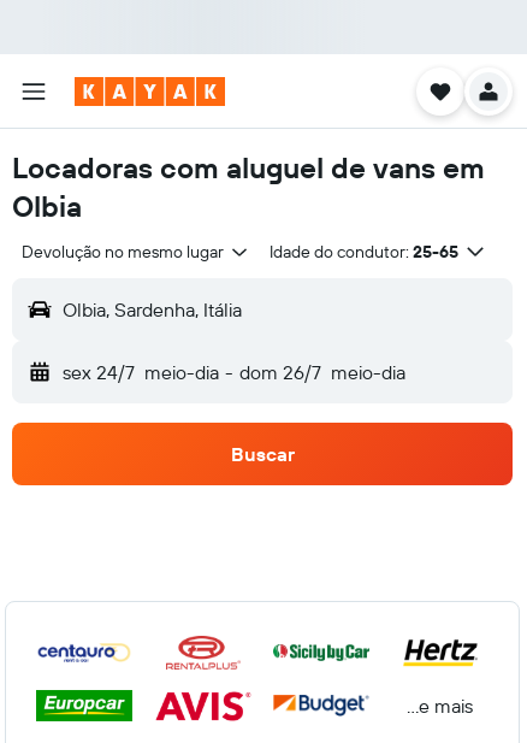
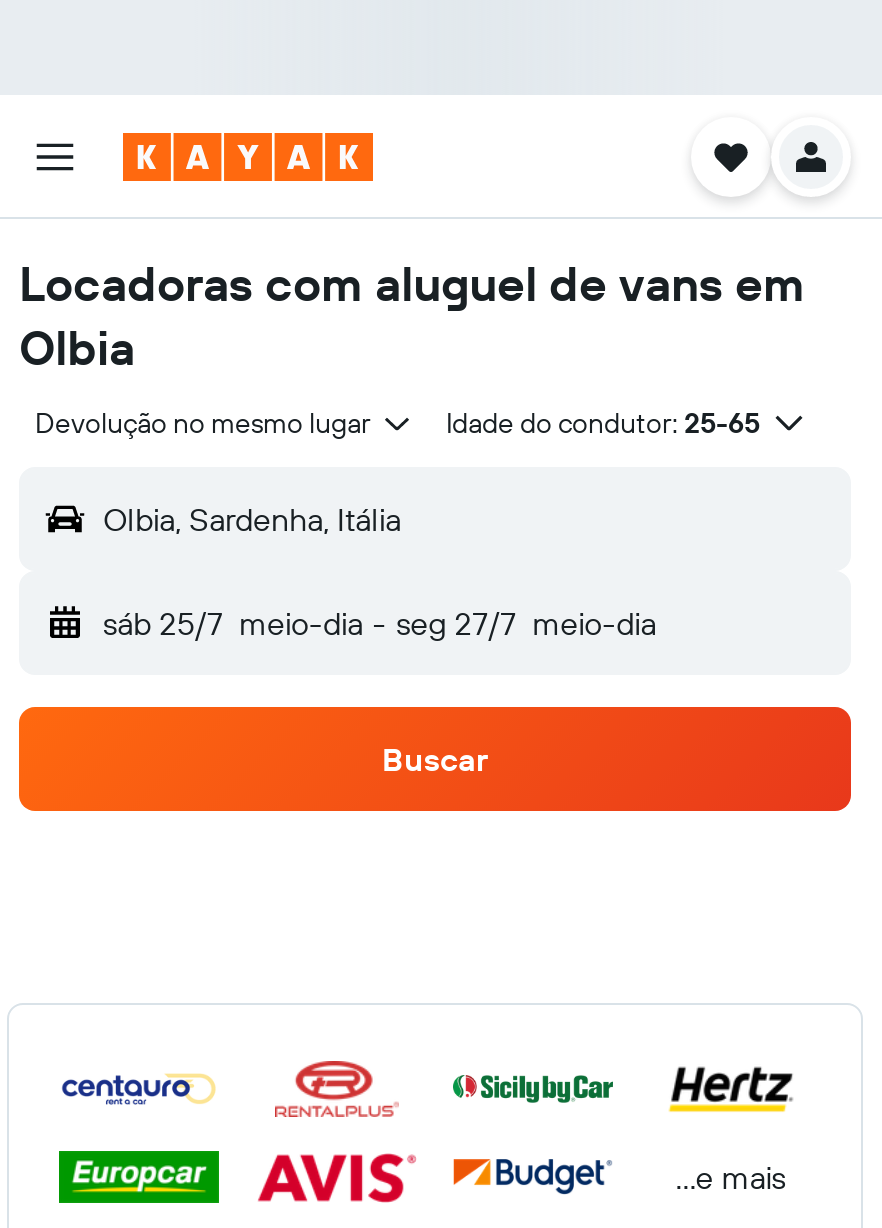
[63,360,405,384] sex 24/7 meio-dia - dom 26/7 meio-dia -> [103,603,656,643] sáb 25/7 meio-dia - seg 27/7 meio-dia

